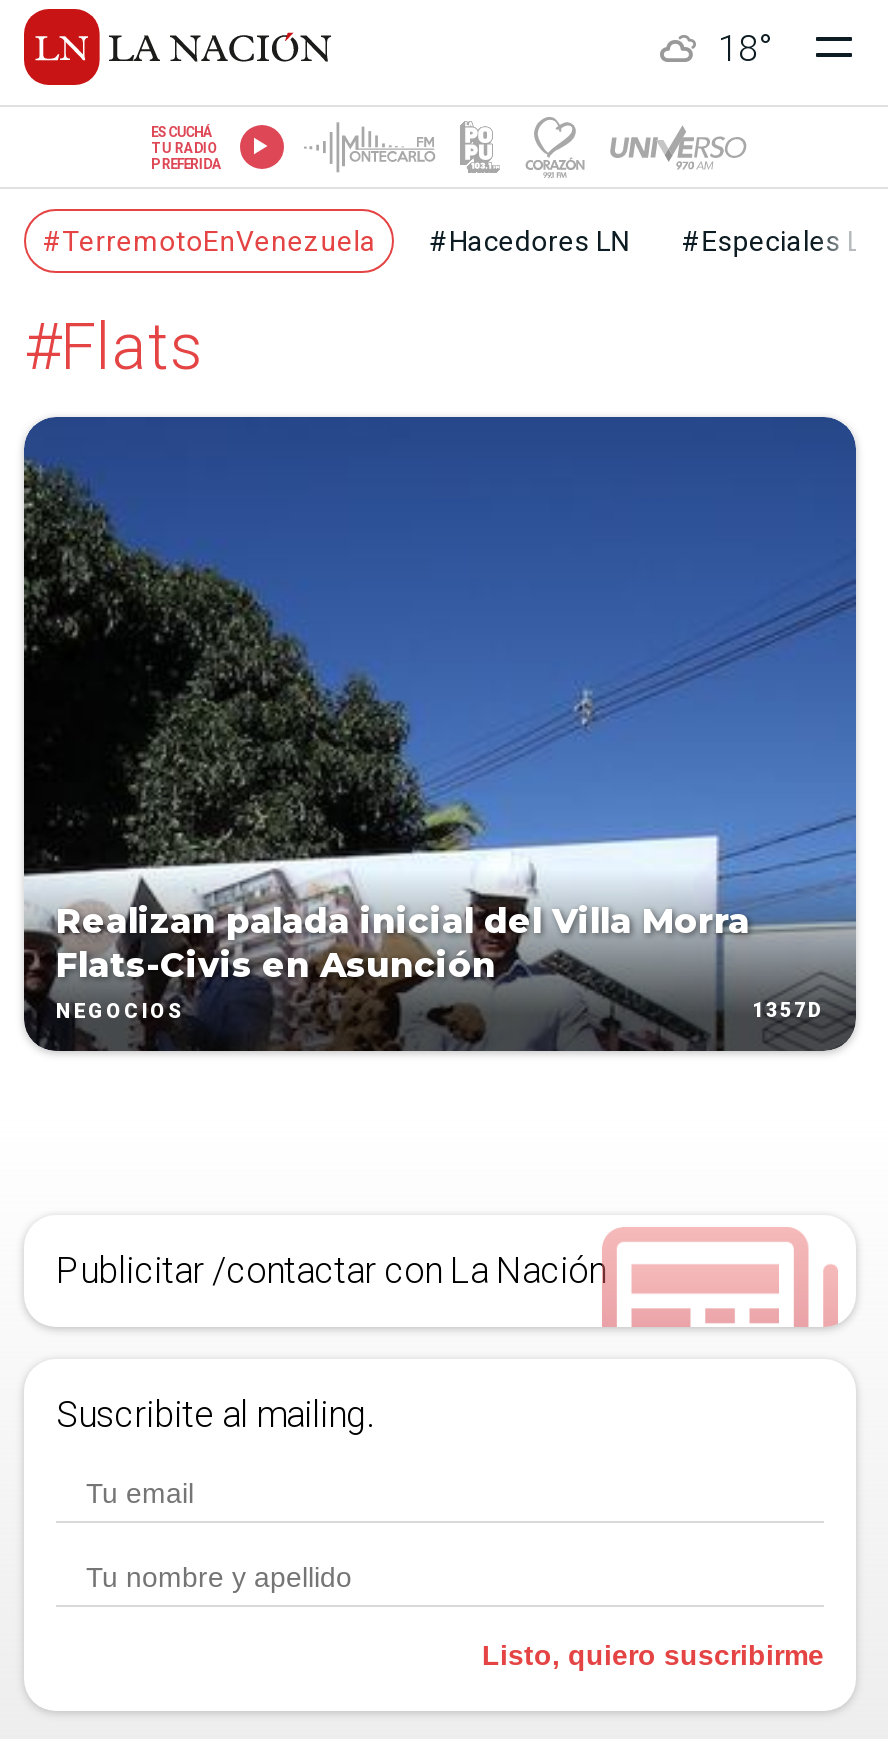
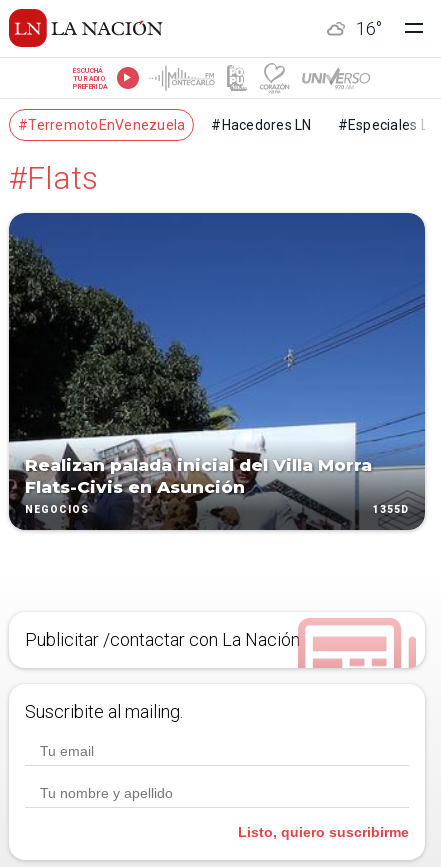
[718,27,770,69] 18° -> [356,18,382,39] 16°
[752,999,824,1021] 1357D -> [373,504,409,515] 1355D

